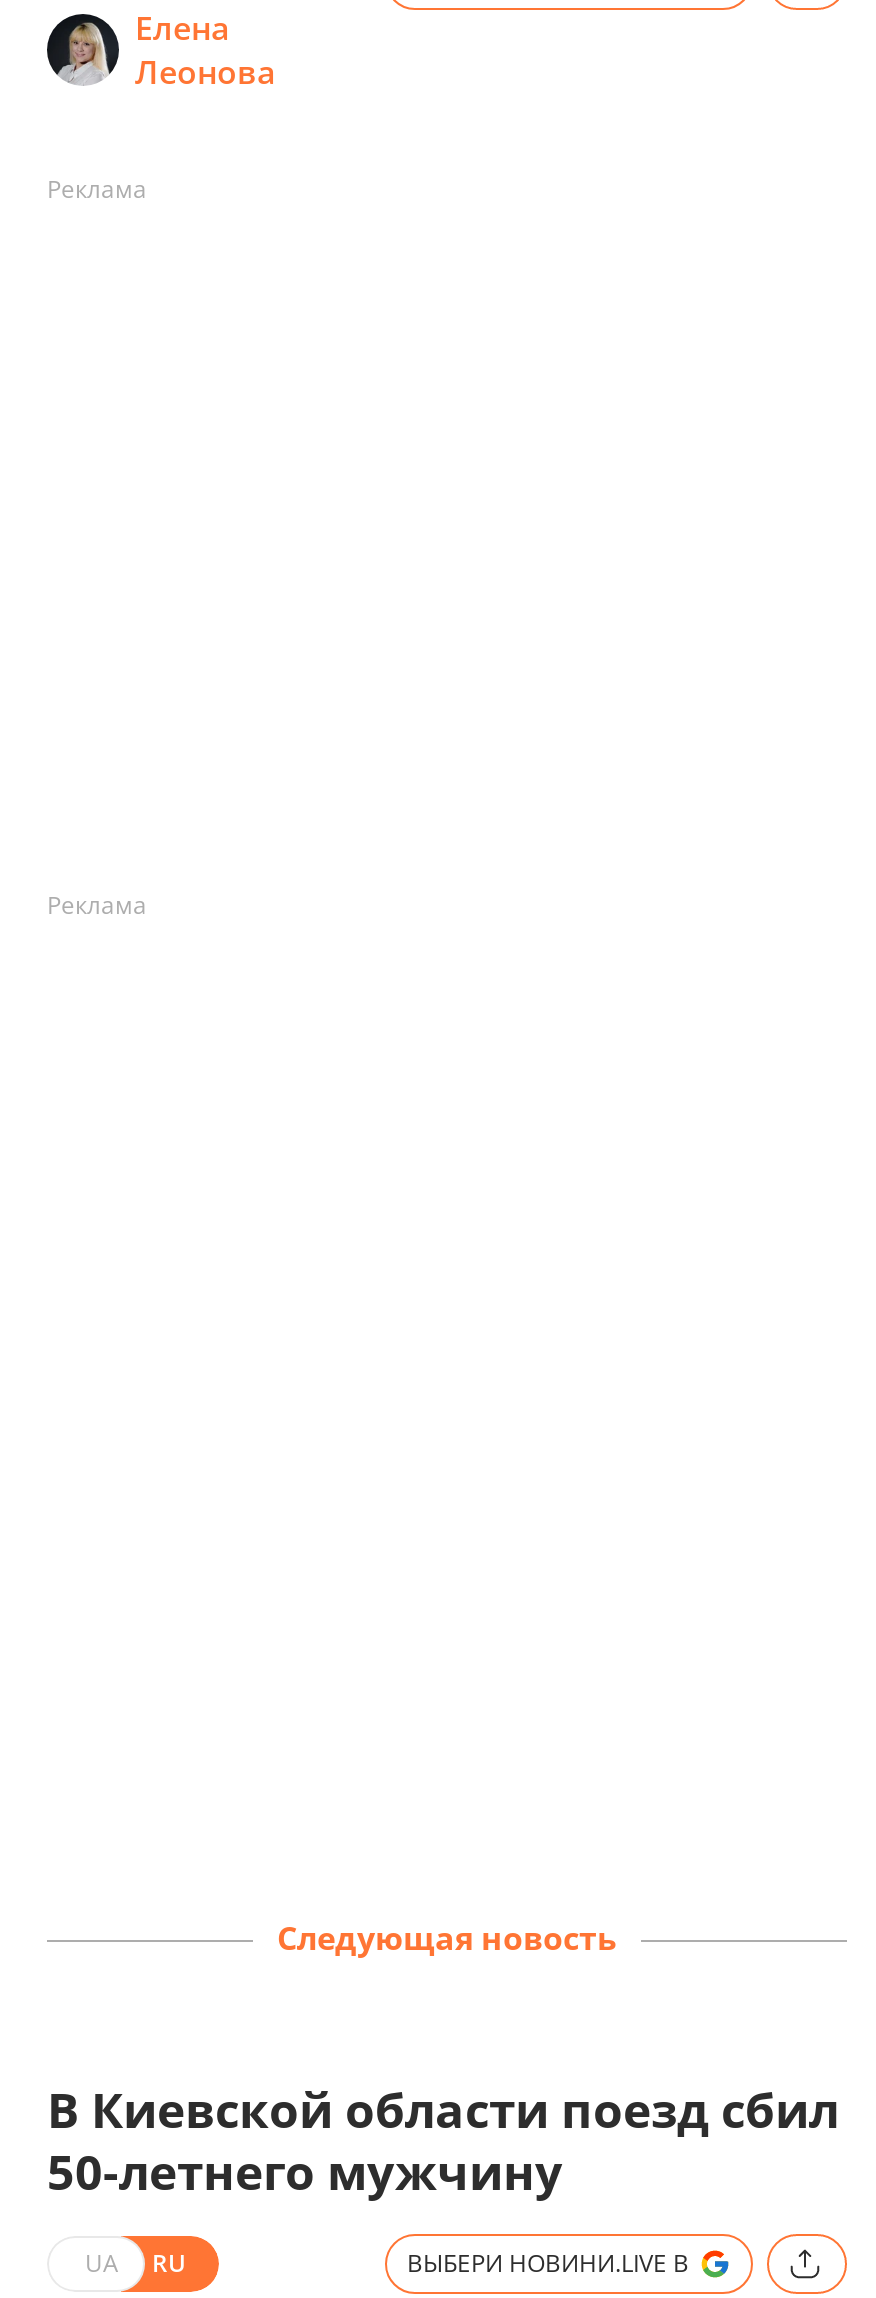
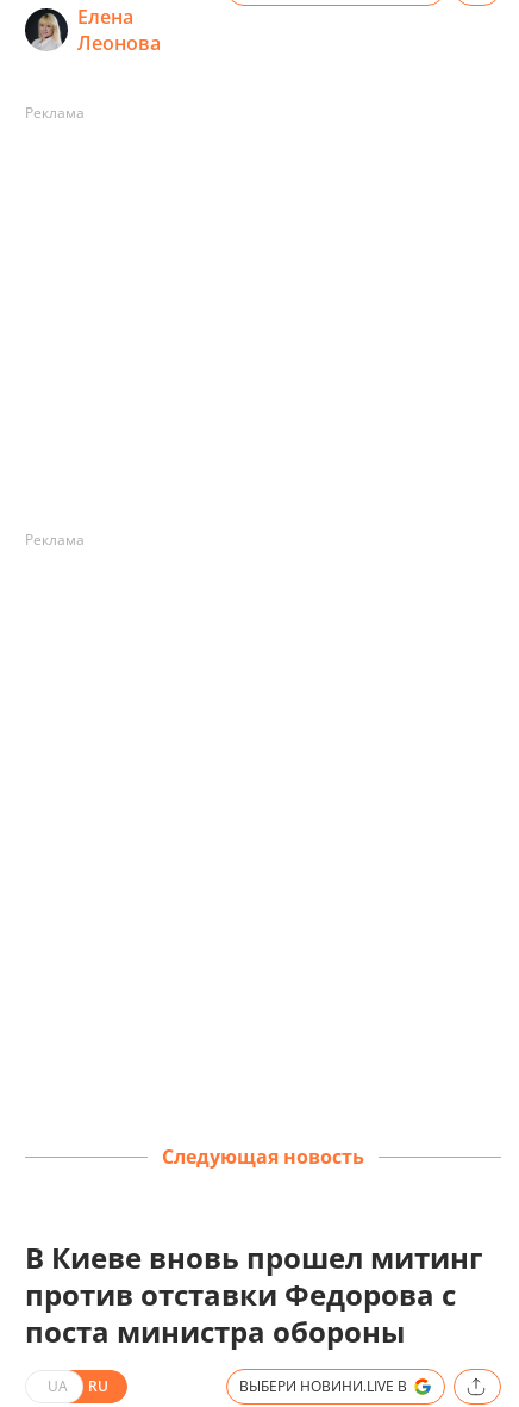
[47,2076,839,2204] В Киевской области поезд сбил | 50-летнего мужчину -> [25,1238,482,1351] В Киеве вновь прошел митинг | против отставки Федорова с | поста министра обороны

